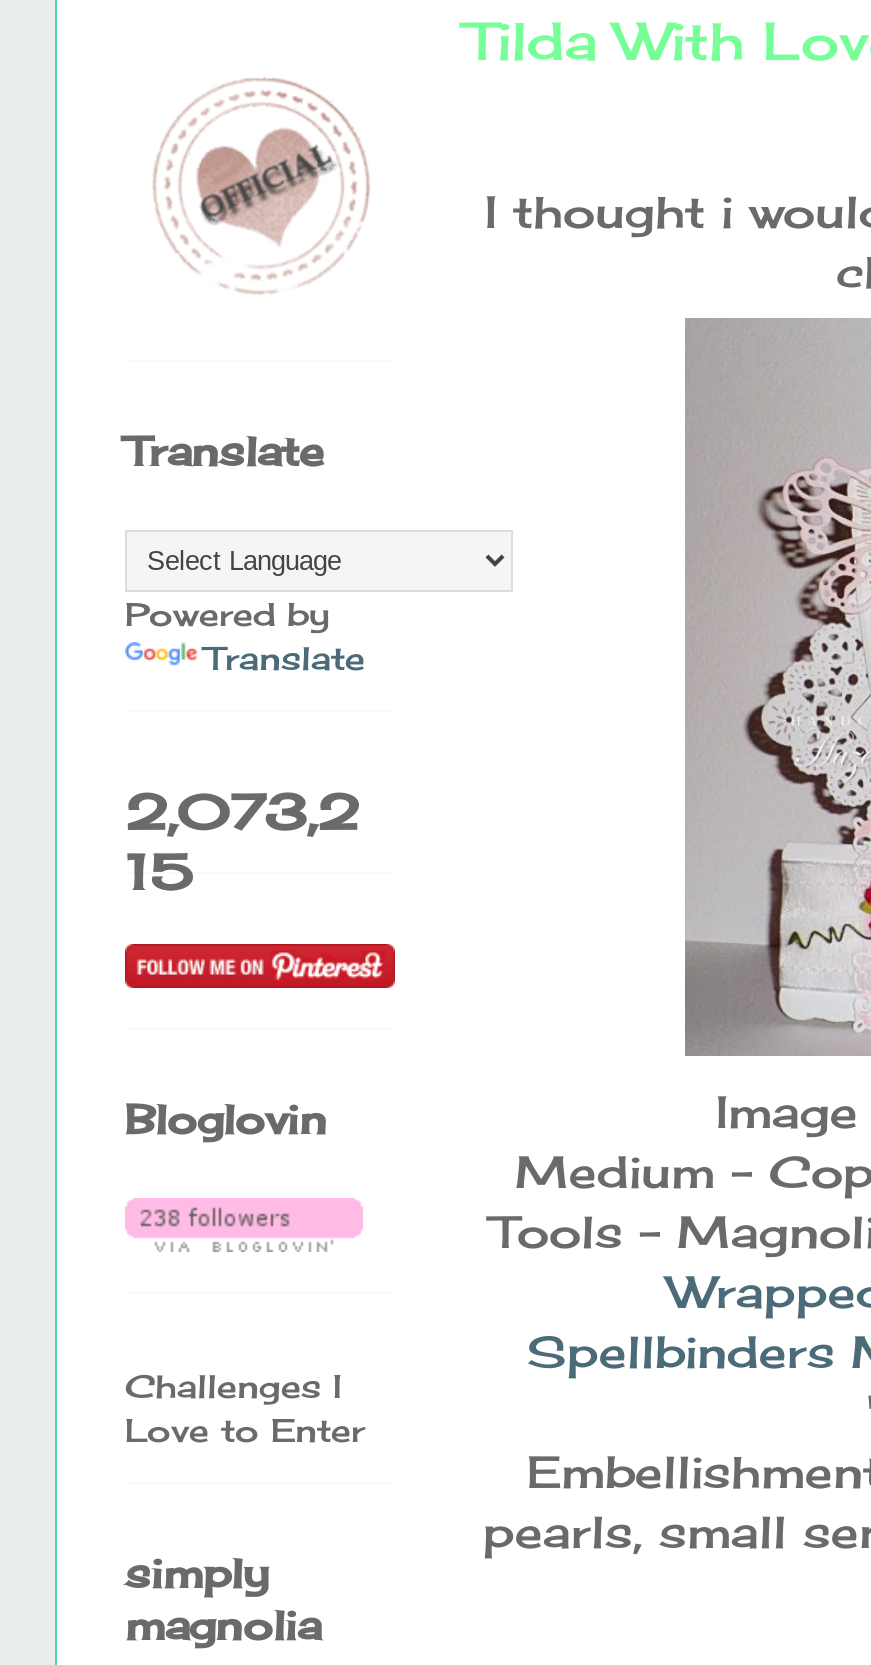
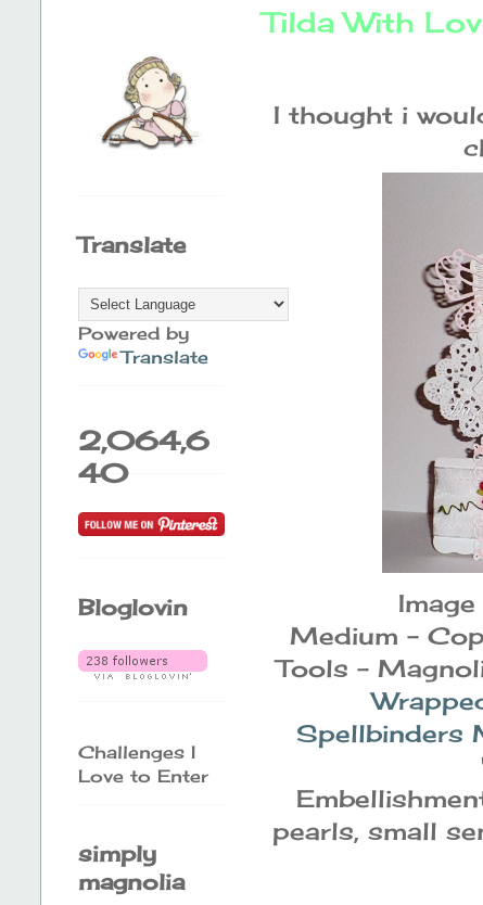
[153,78,371,294] [image] -> [94,43,211,150] [image]
[125,782,359,842] 2,073,2 -> [78,424,209,457] 2,064,6
[125,842,193,902] 15 -> [78,457,128,489] 40

